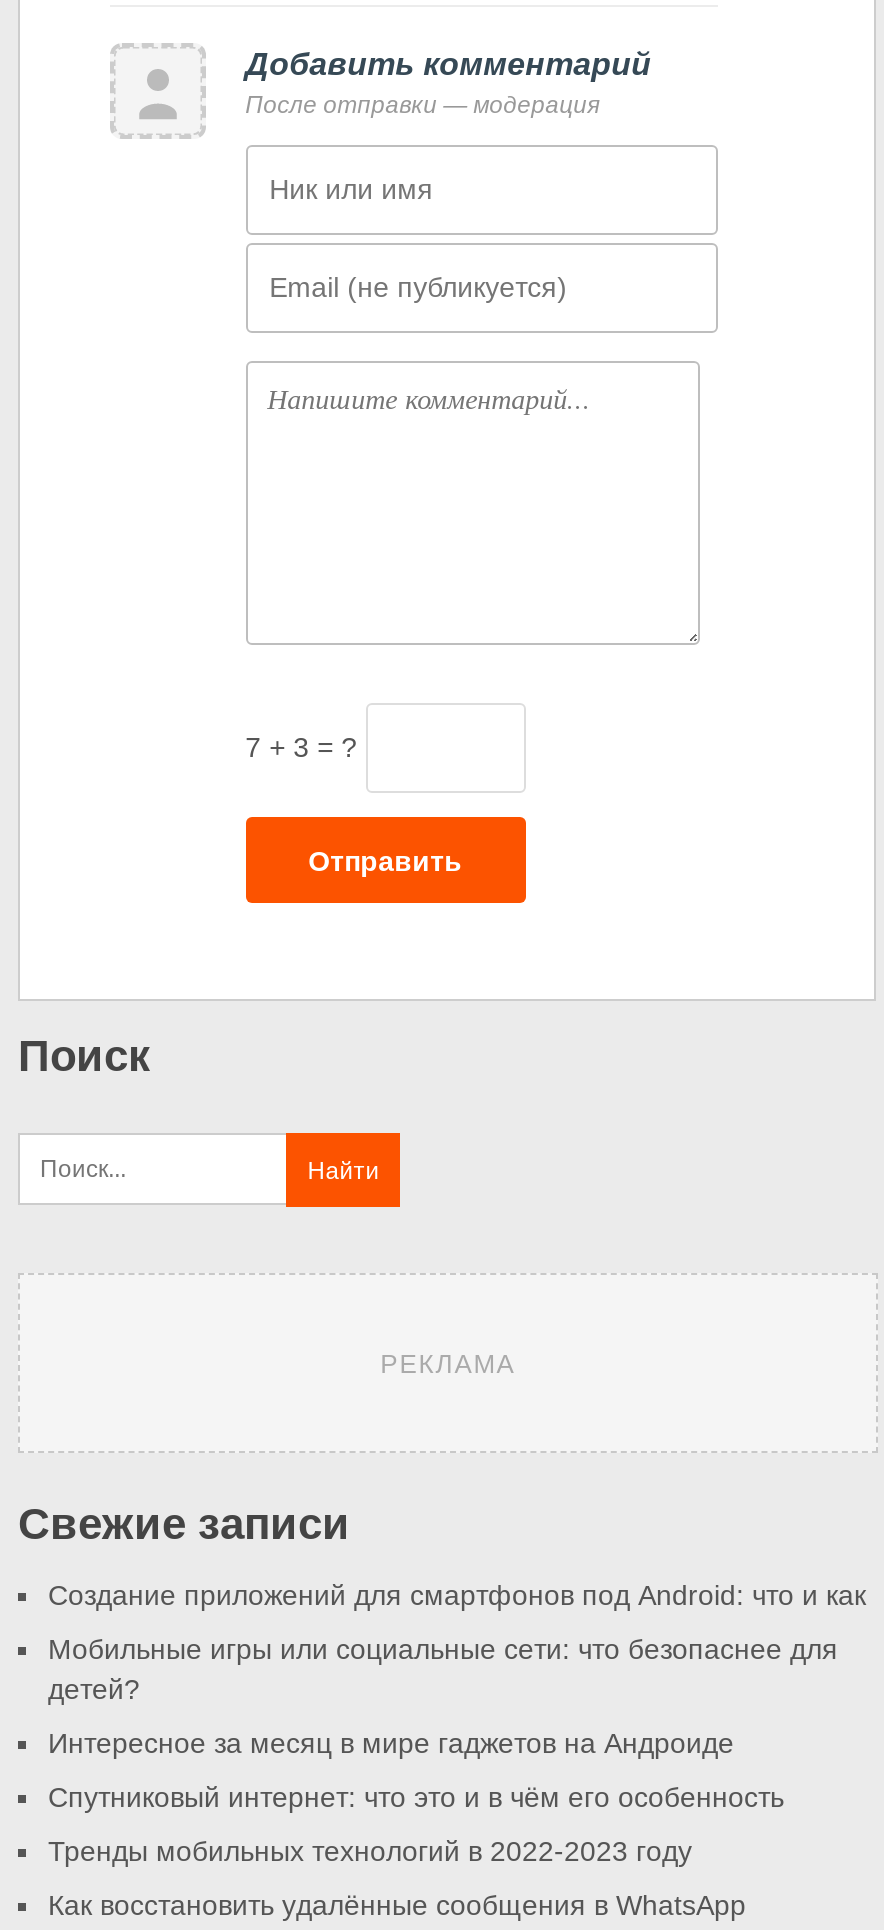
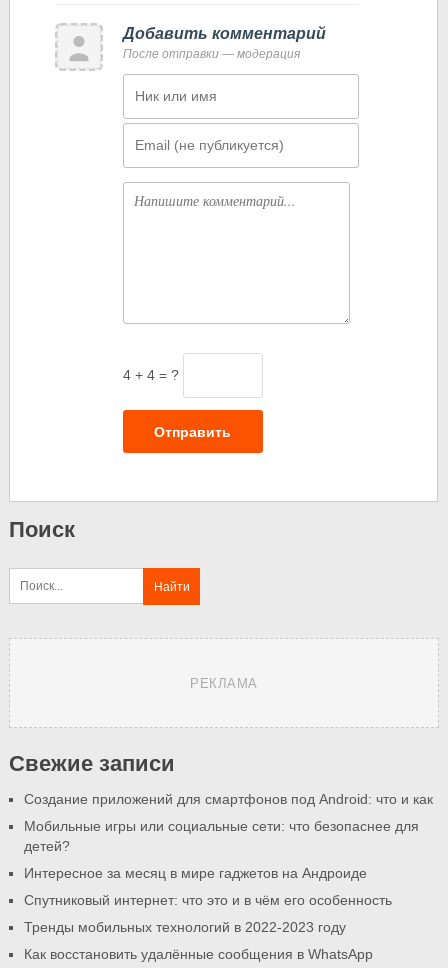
[245,731,357,763] 7 + 3 = ? -> [123,367,179,383] 4 + 4 = ?

